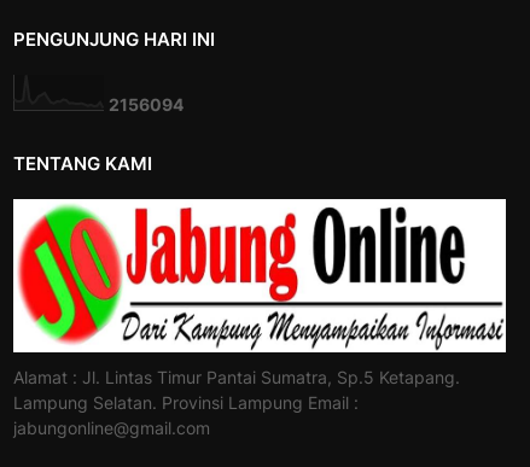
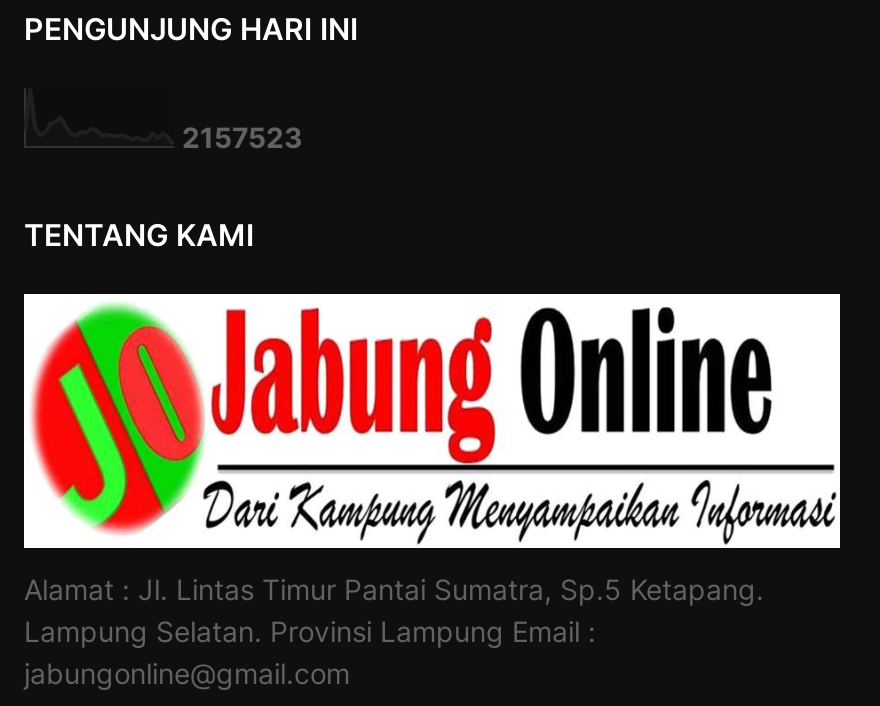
[109,94,184,114] 2156094 -> [182,120,302,154] 2157523

